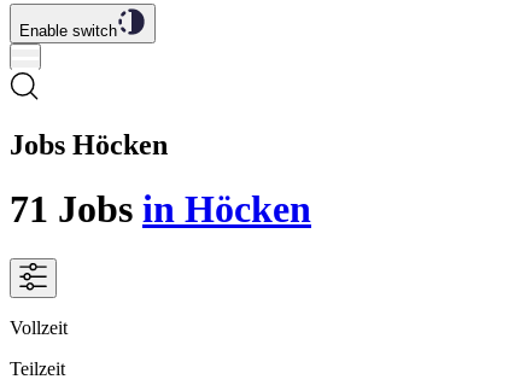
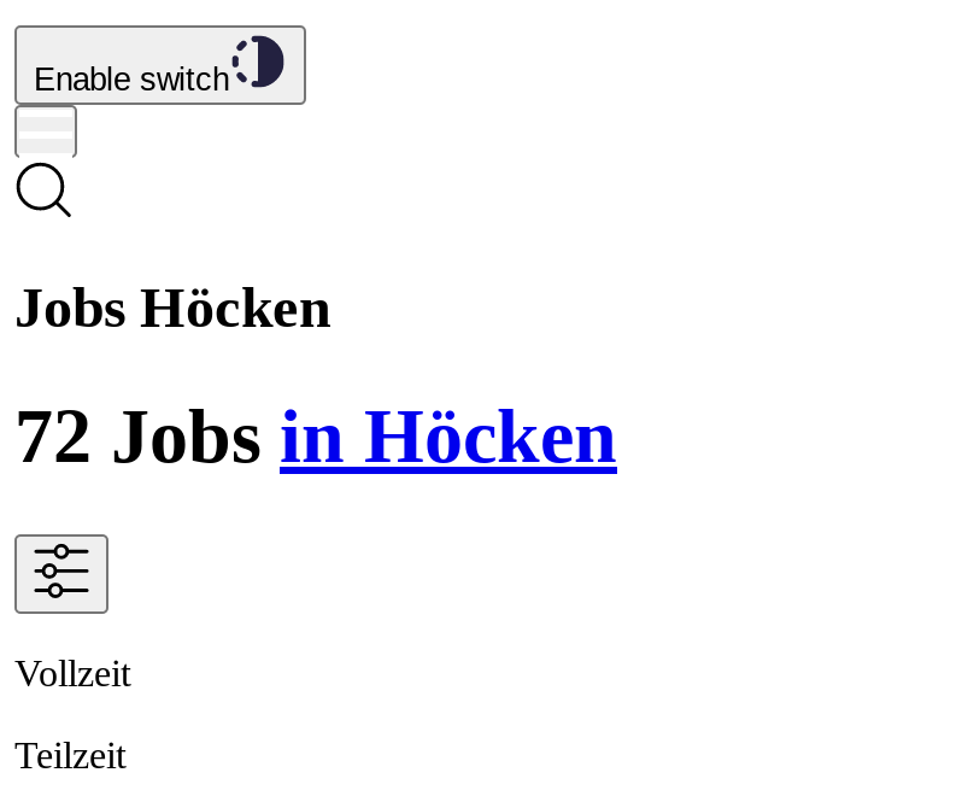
[10,187,311,231] 71 Jobs in Höcken -> [14,393,617,480] 72 Jobs in Höcken

